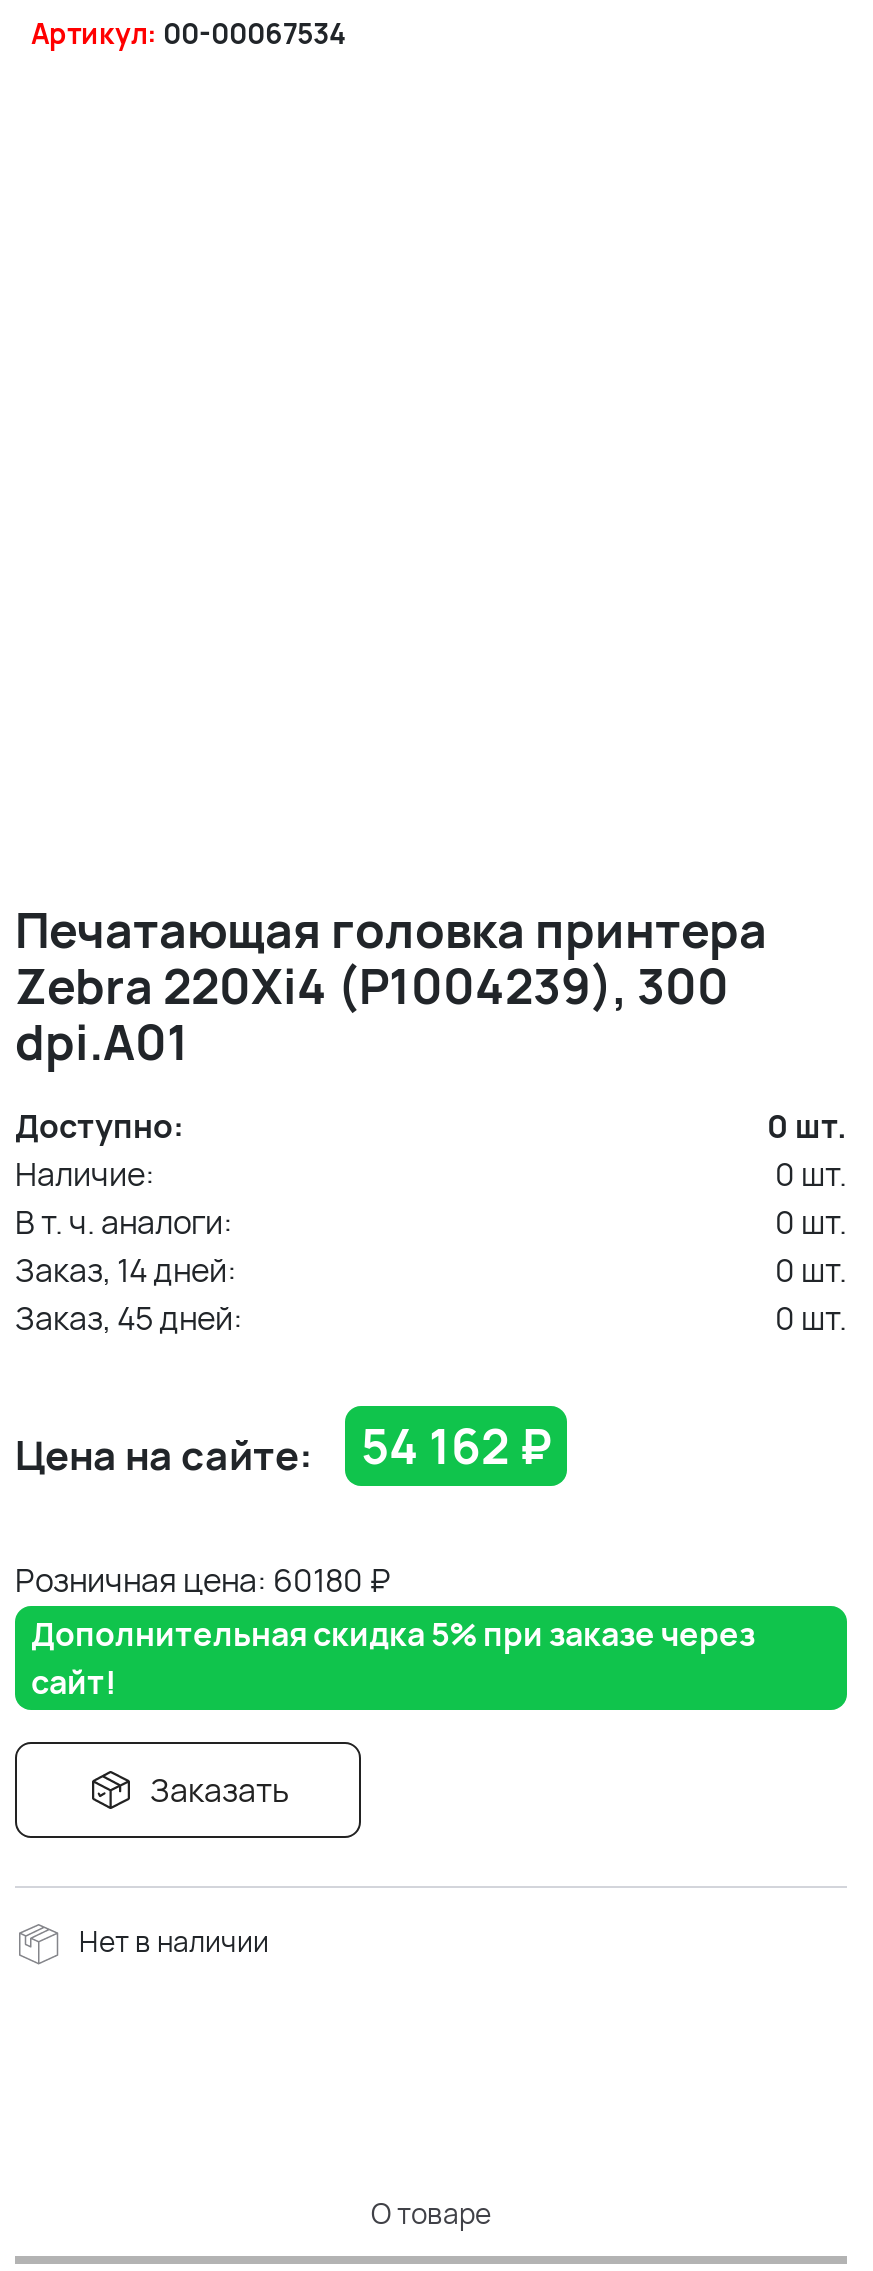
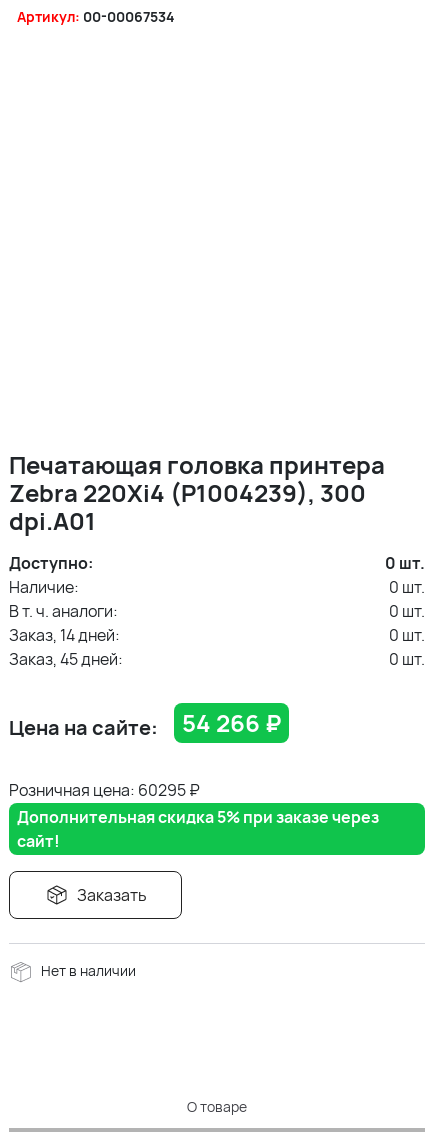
[15,1412,551,1482] Цена на сайте: 54 162 ₽ -> [9,706,281,741] Цена на сайте: 54 266 ₽
[15,1558,391,1602] Розничная цена: 60180 ₽ -> [9,779,200,801] Розничная цена: 60295 ₽

